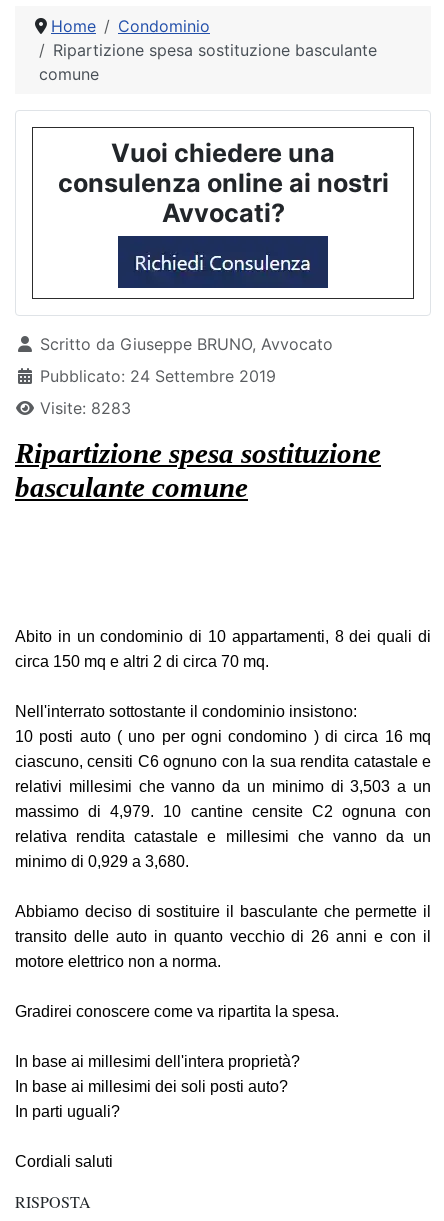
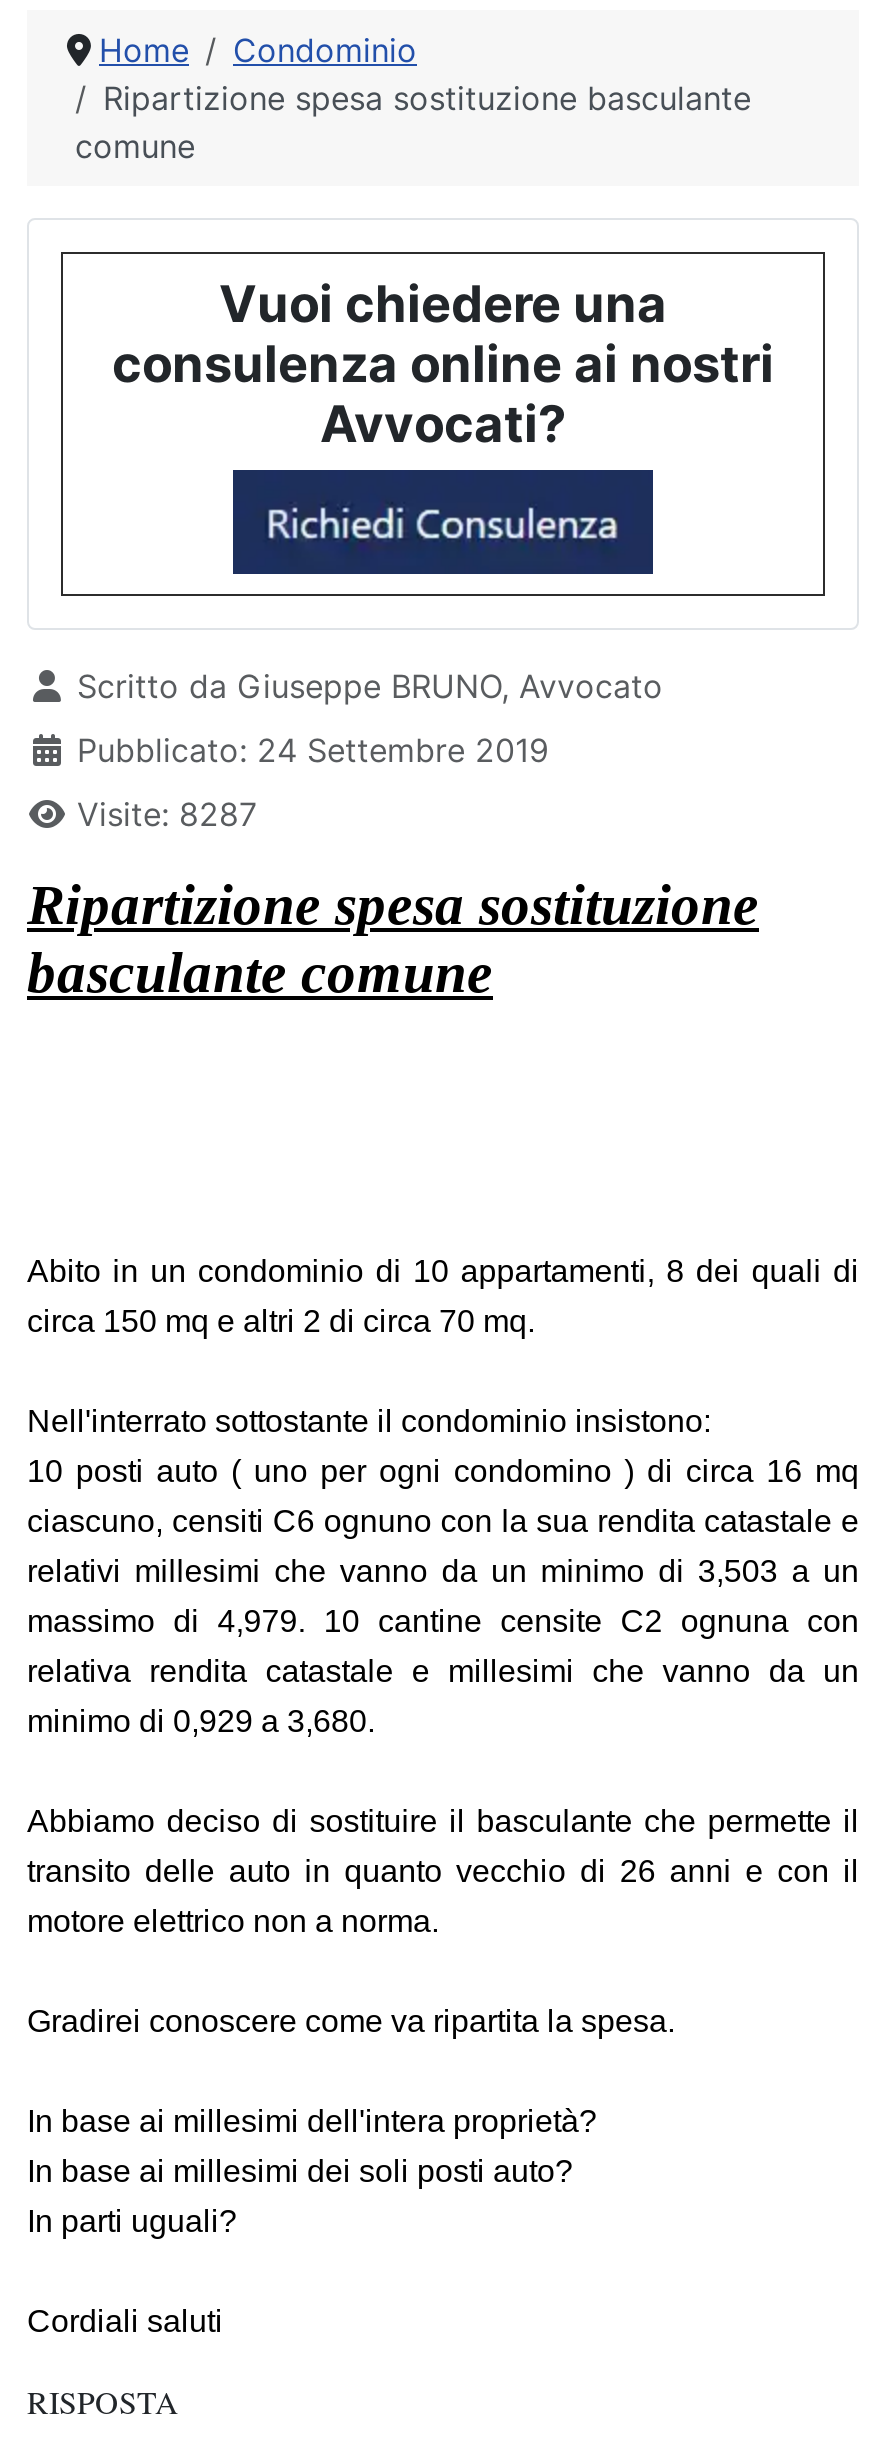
[40,398,131,418] Visite: 8283 -> [77,794,257,834] Visite: 8287

